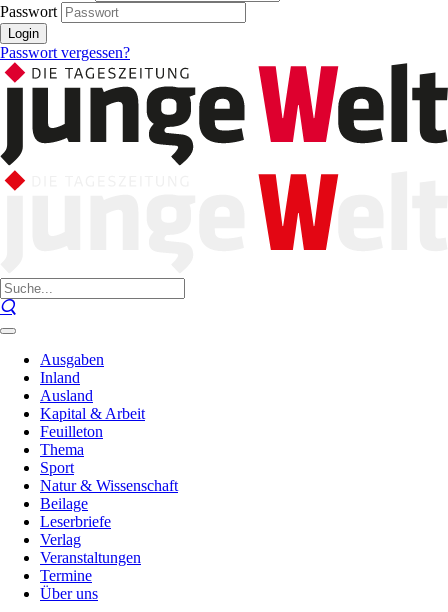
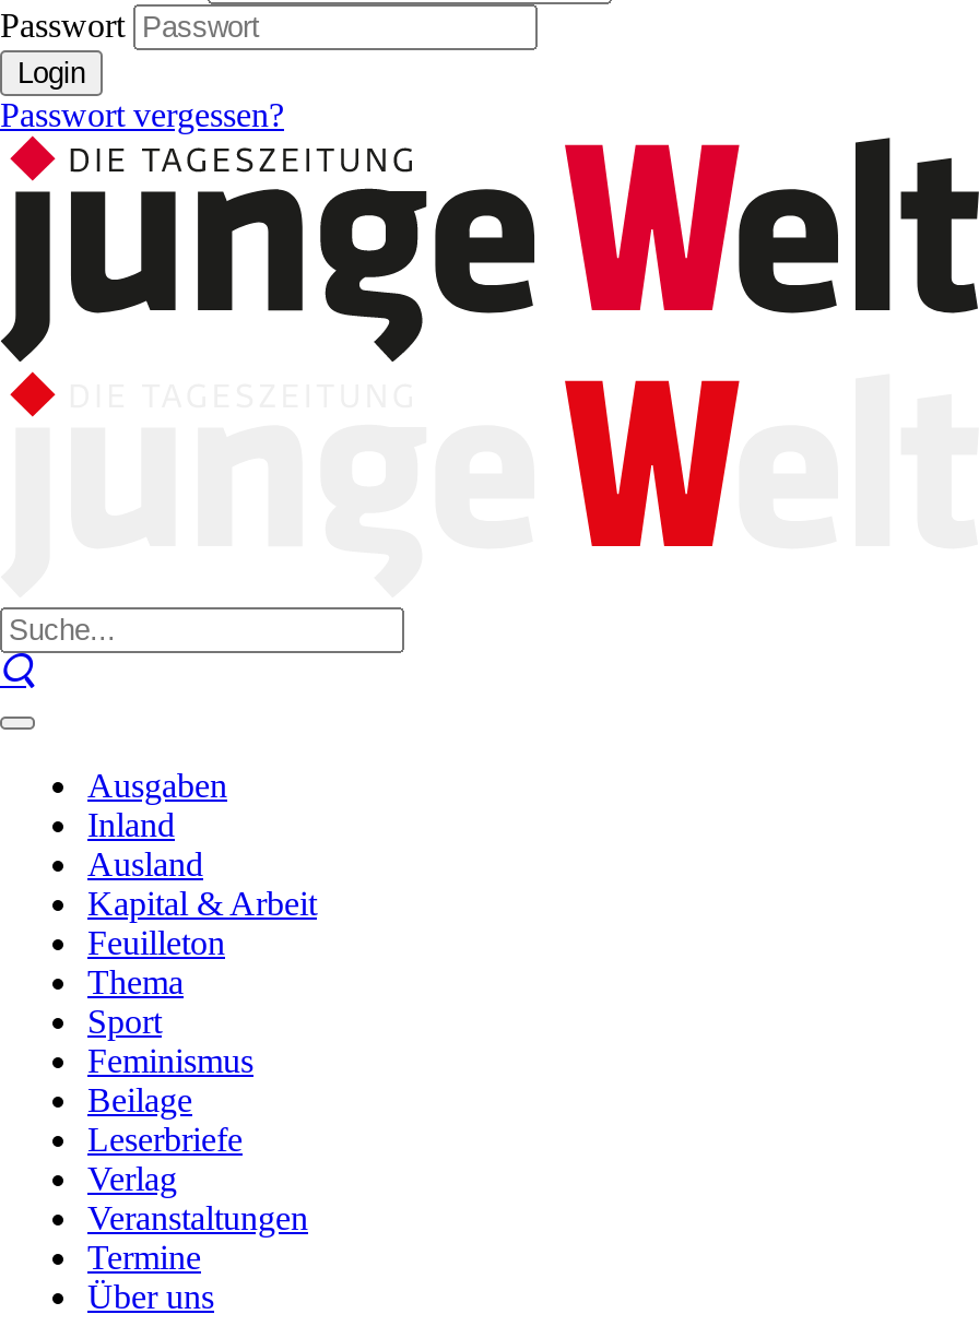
[40,477,178,494] Natur & Wissenschaft -> [87,1042,253,1079] Feminismus

